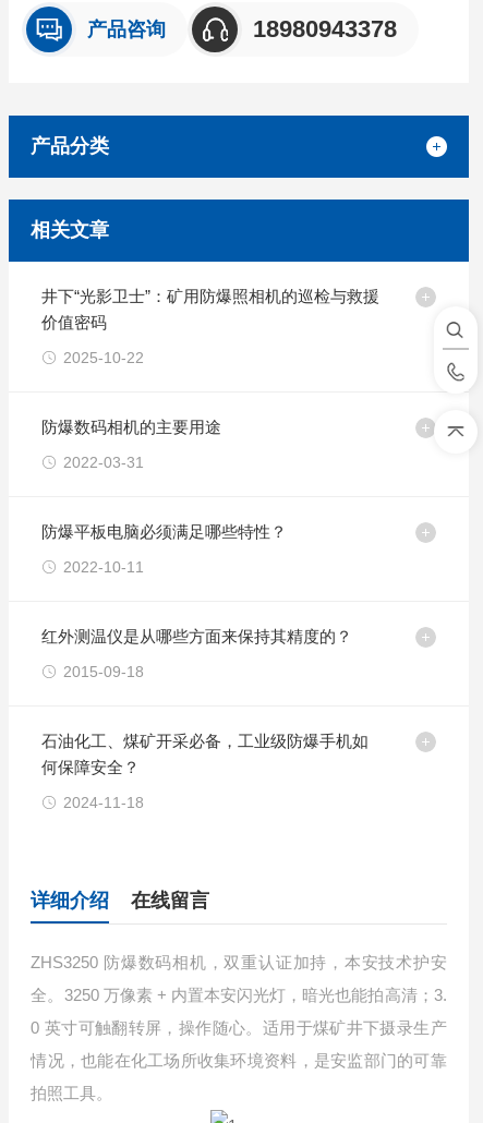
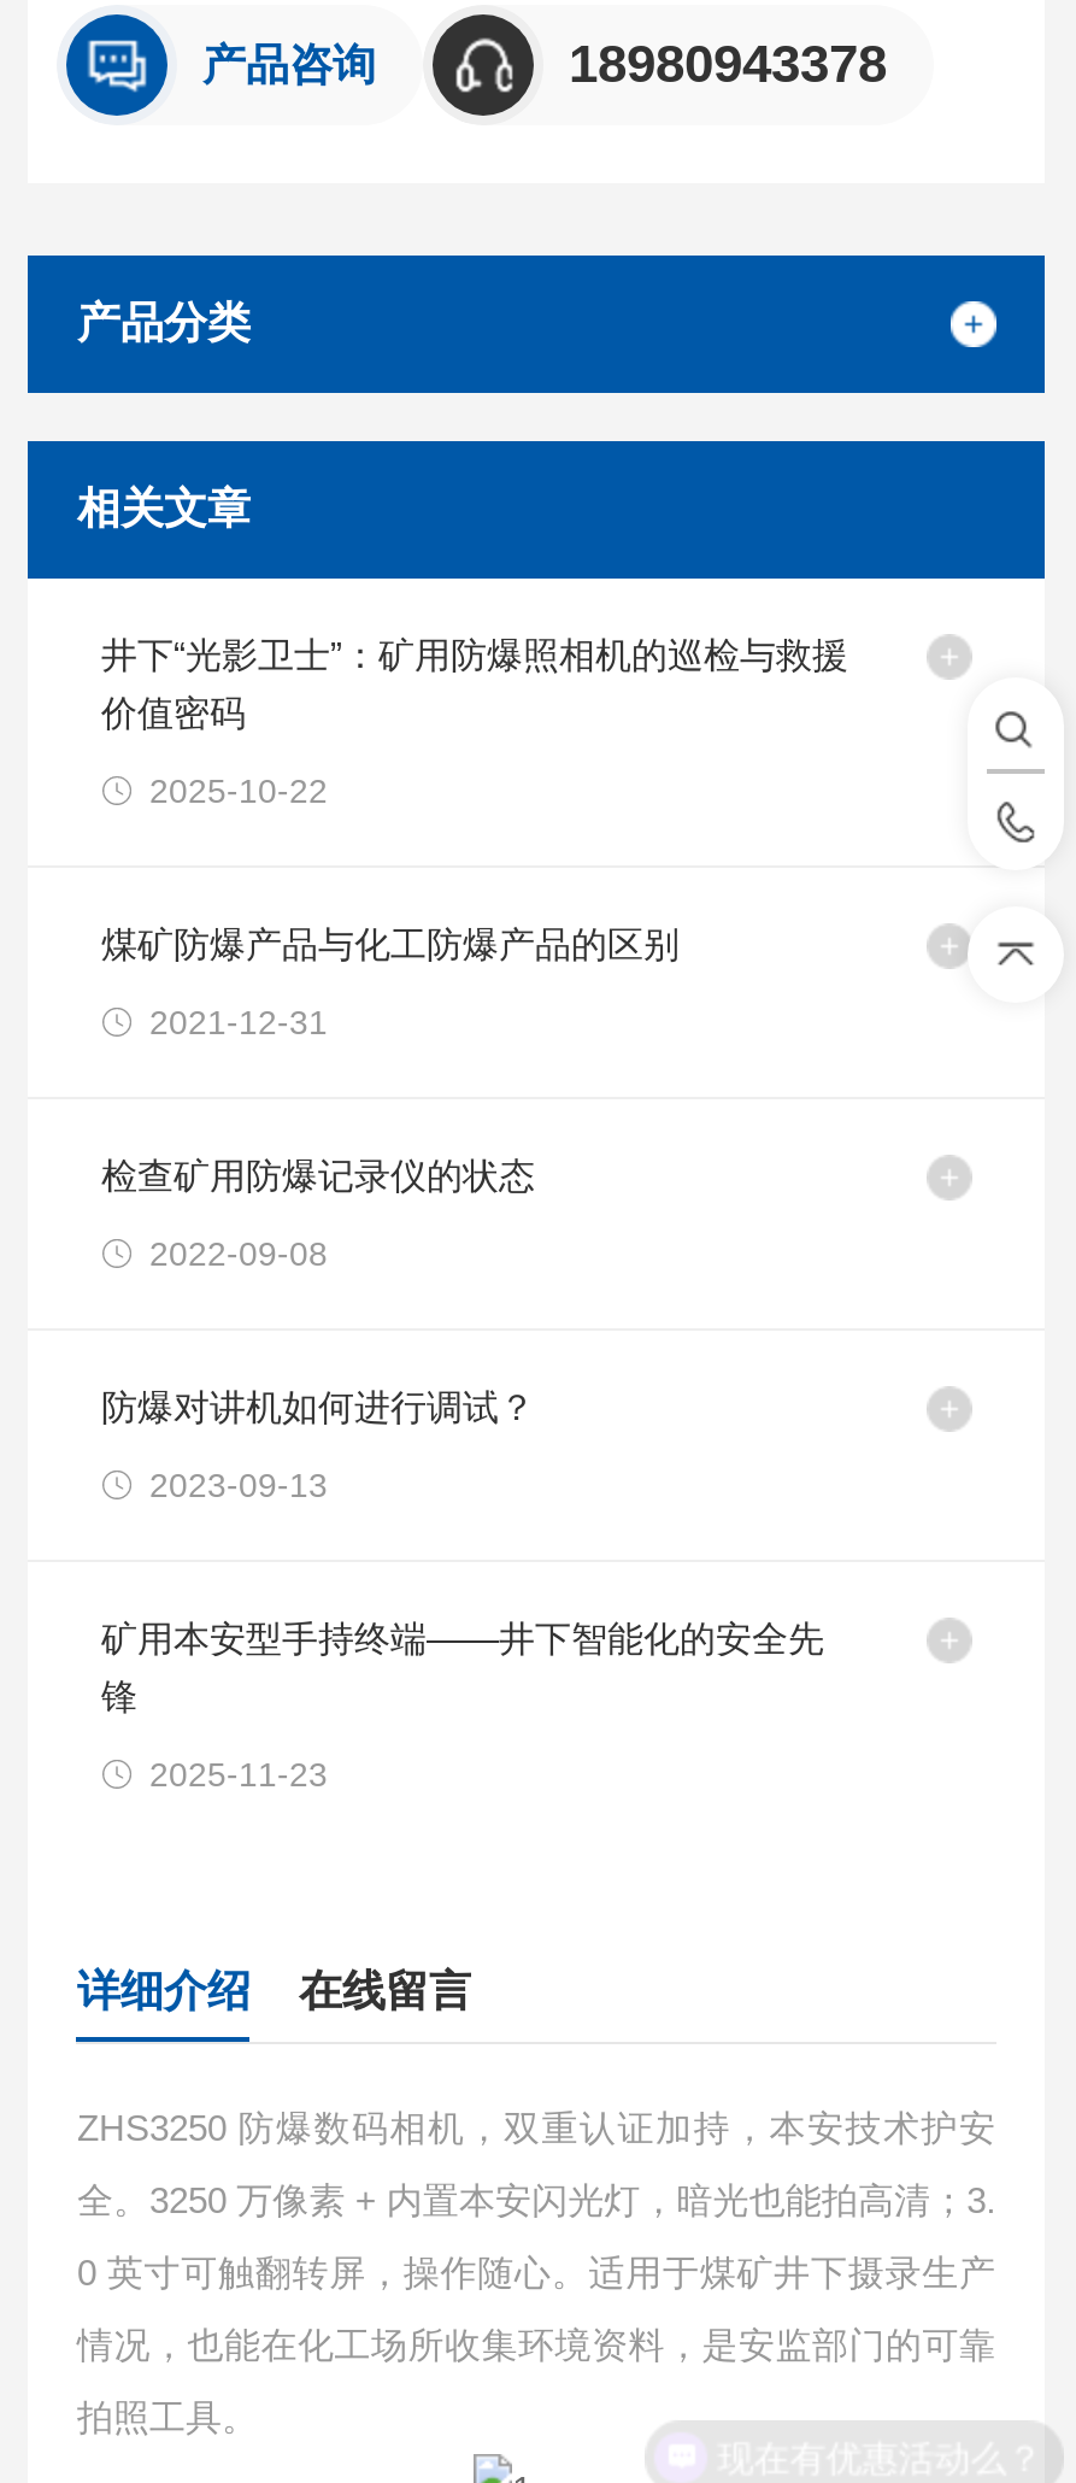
[42,418,222,436] 防爆数码相机的主要用途 -> [101,923,679,964] 煤矿防爆产品与化工防爆产品的区别
[64,454,144,471] 2022-03-31 -> [149,1003,327,1041] 2021-12-31
[42,522,287,541] 防爆平板电脑必须满足哪些特性？ -> [101,1155,535,1196] 检查矿用防爆记录仪的状态
[64,558,144,576] 2022-10-11 -> [149,1234,327,1273] 2022-09-08
[42,627,353,645] 红外测温仪是从哪些方面来保持其精度的？ -> [101,1386,535,1427] 防爆对讲机如何进行调试？
[64,663,144,680] 2015-09-18 -> [149,1466,327,1504] 2023-09-13
[42,732,369,776] 石油化工、煤矿开采必备，工业级防爆手机如 | 何保障安全？ -> [101,1618,824,1716] 矿用本安型手持终端——井下智能化的安全先 | 锋
[64,794,144,811] 2024-11-18 -> [149,1755,327,1794] 2025-11-23

